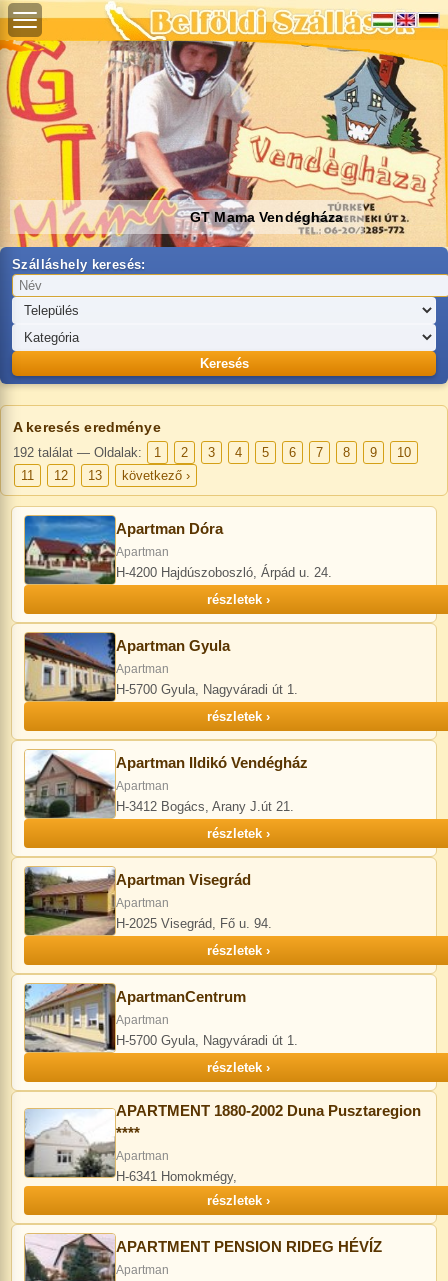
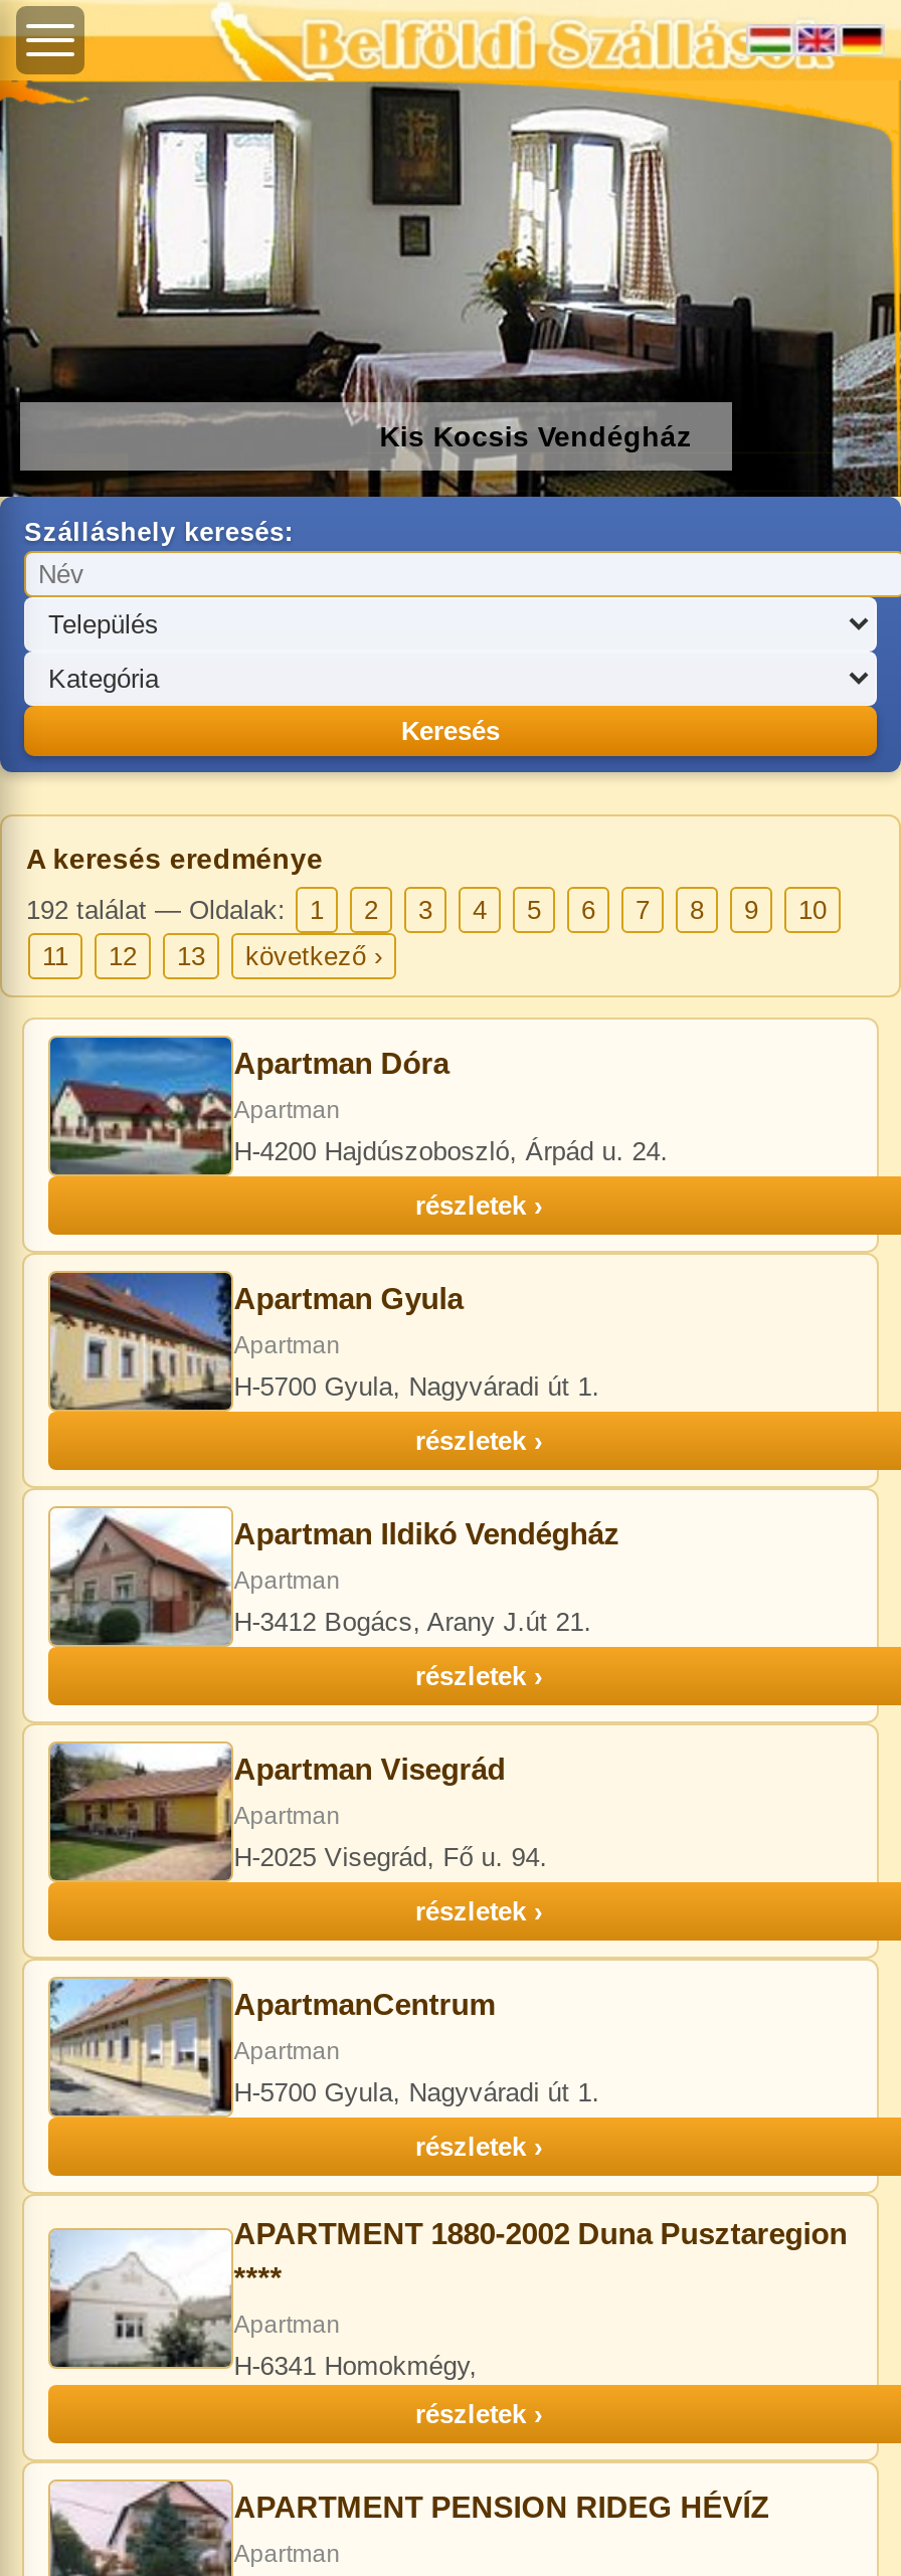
[3,40,445,248] [image] | GT Mama Vendégháza -> [6,80,895,499] [image] | Kis Kocsis Vendégház

